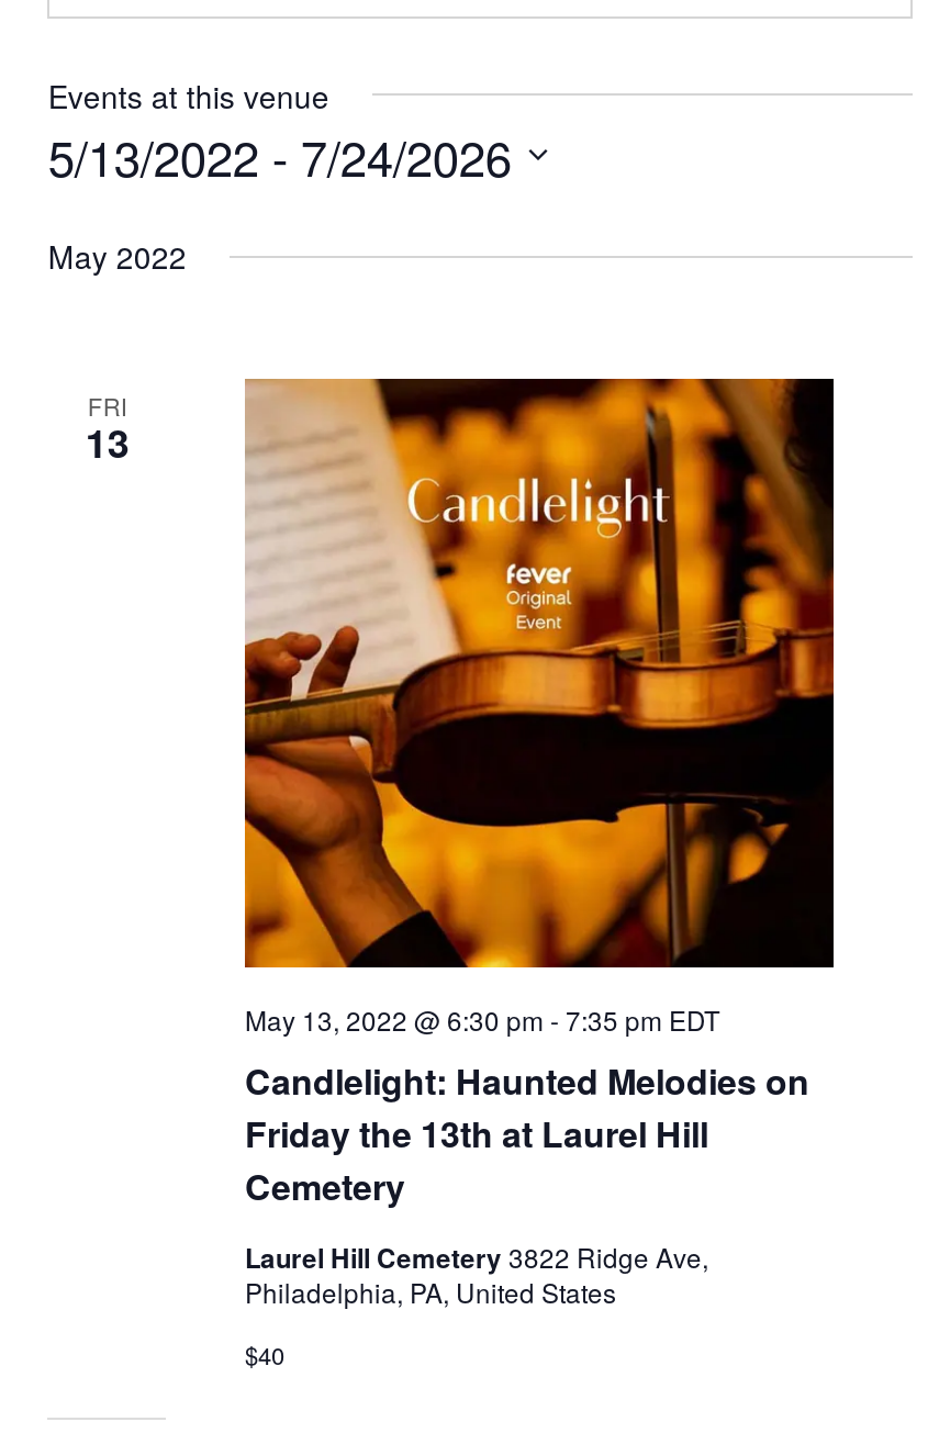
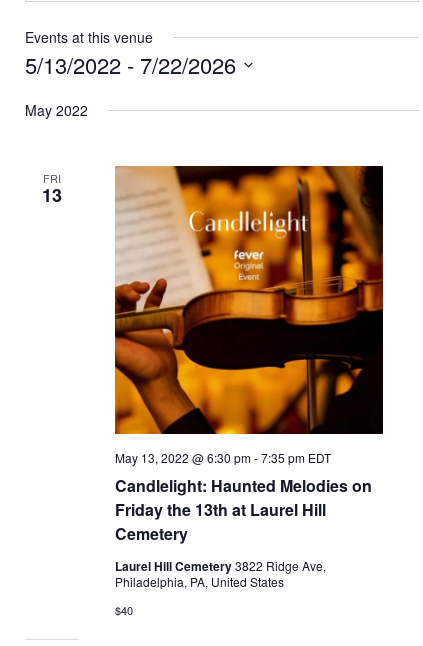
[48,122,512,190] 5/13/2022 - 7/24/2026 -> [25,49,236,80] 5/13/2022 - 7/22/2026

